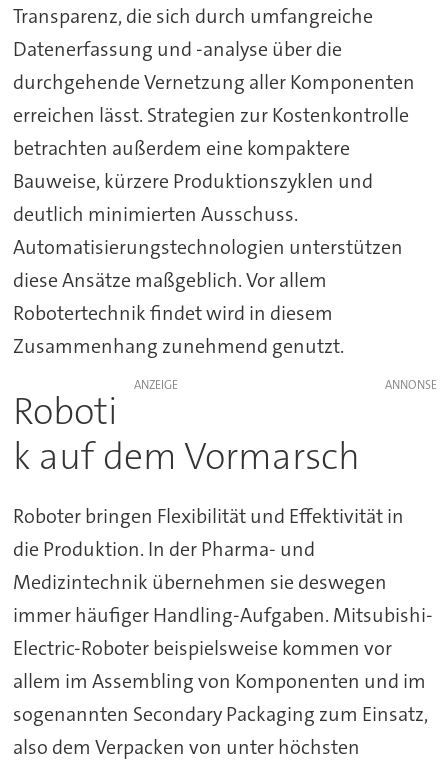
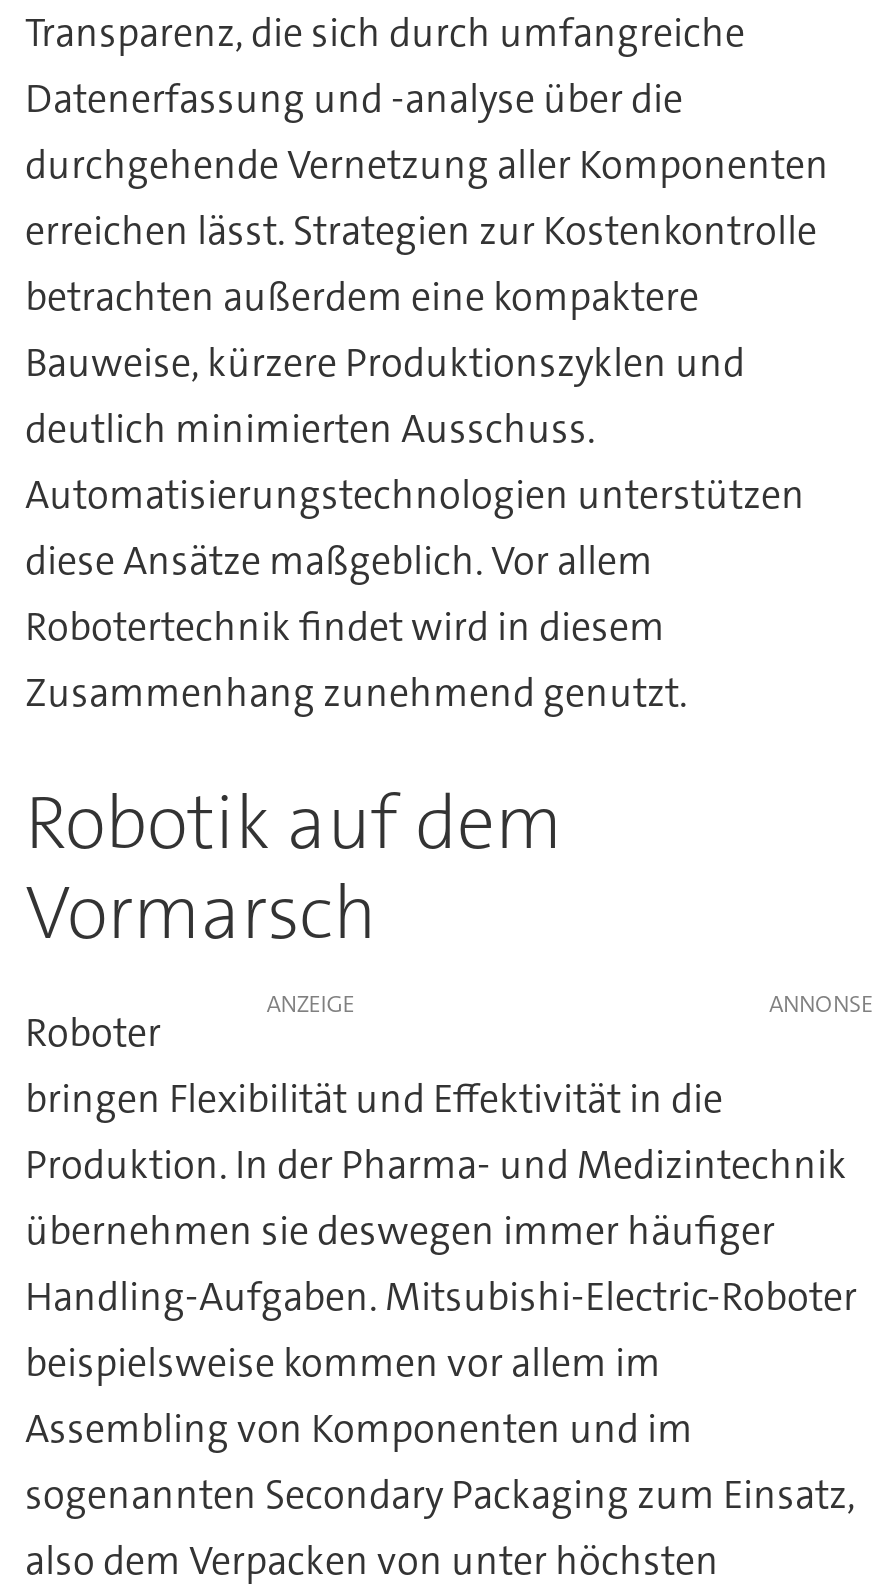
none -> [25,775,563,963] Robotik auf dem | Vormarsch
moved [134,377,178,393] -> [267,987,355,1019]: ANZEIGE
[13,387,433,694] Roboti | k auf dem Vormarsch | Roboter bringen Flexibilität und Effektivität in | die Produktion. In der Pharma- und | Medizintechnik übernehmen sie deswegen | immer häufiger Handling-Aufgaben. Mitsubishi- | Electric-Roboter beispielsweise kommen vor | allem im Assembling von Komponenten und im -> [25,1005,857,1453] Roboter | bringen Flexibilität und Effektivität in die | Produktion. In der Pharma- und Medizintechnik | übernehmen sie deswegen immer häufiger | Handling-Aufgaben. Mitsubishi-Electric-Roboter | beispielsweise kommen vor allem im | Assembling von Komponenten und im

